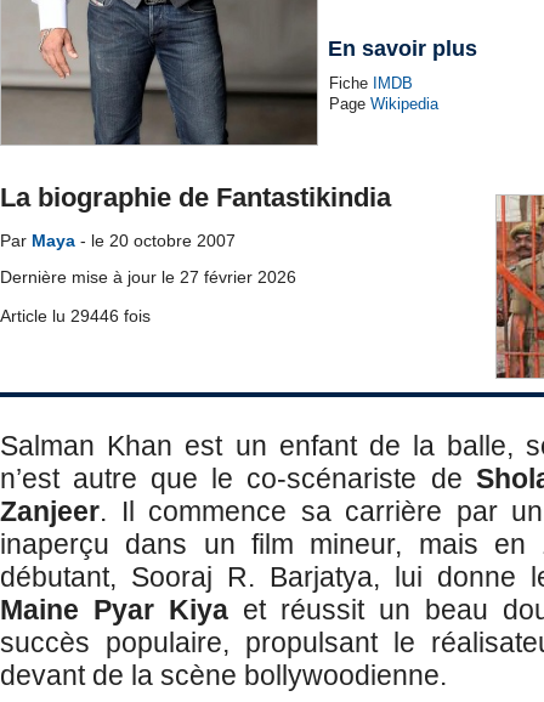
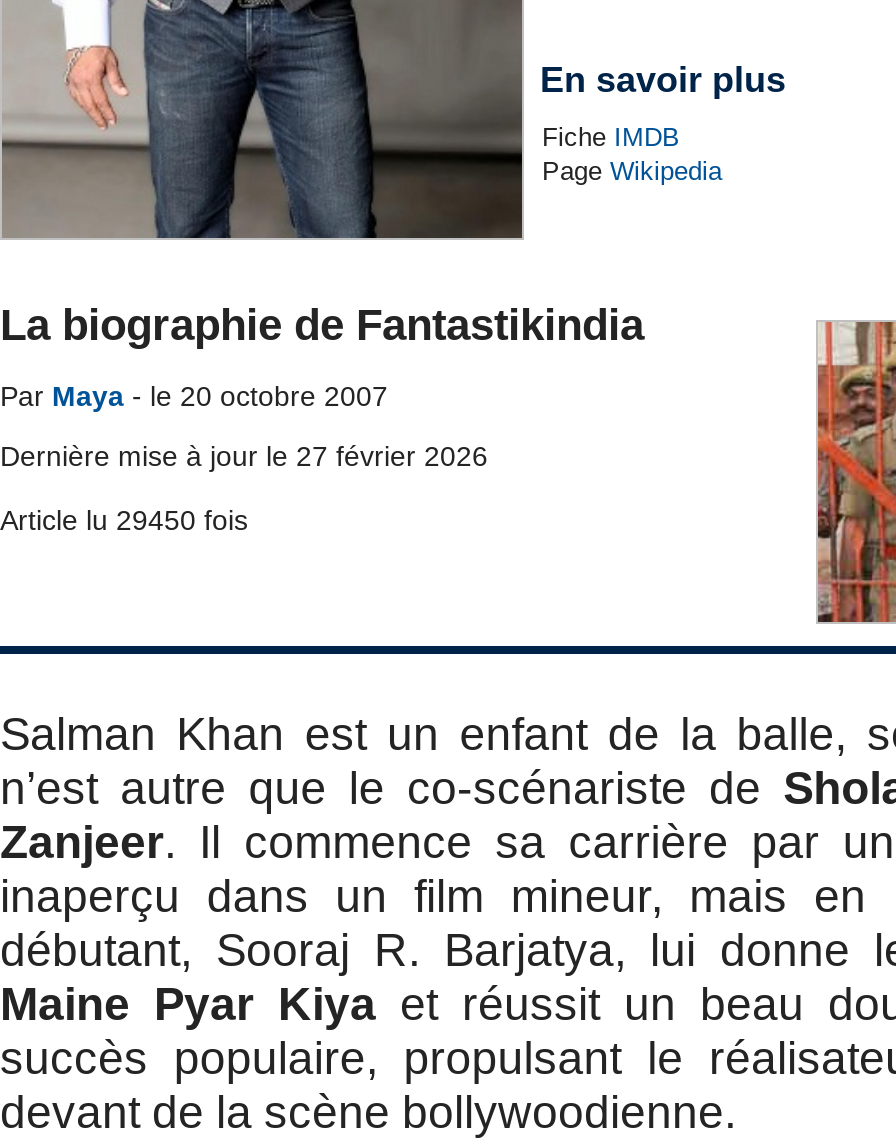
[0,306,151,325] Article lu 29446 fois -> [0,504,248,536] Article lu 29450 fois

